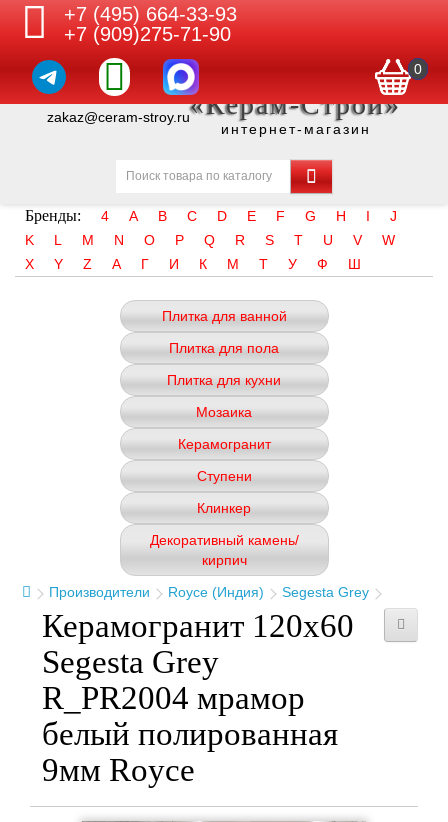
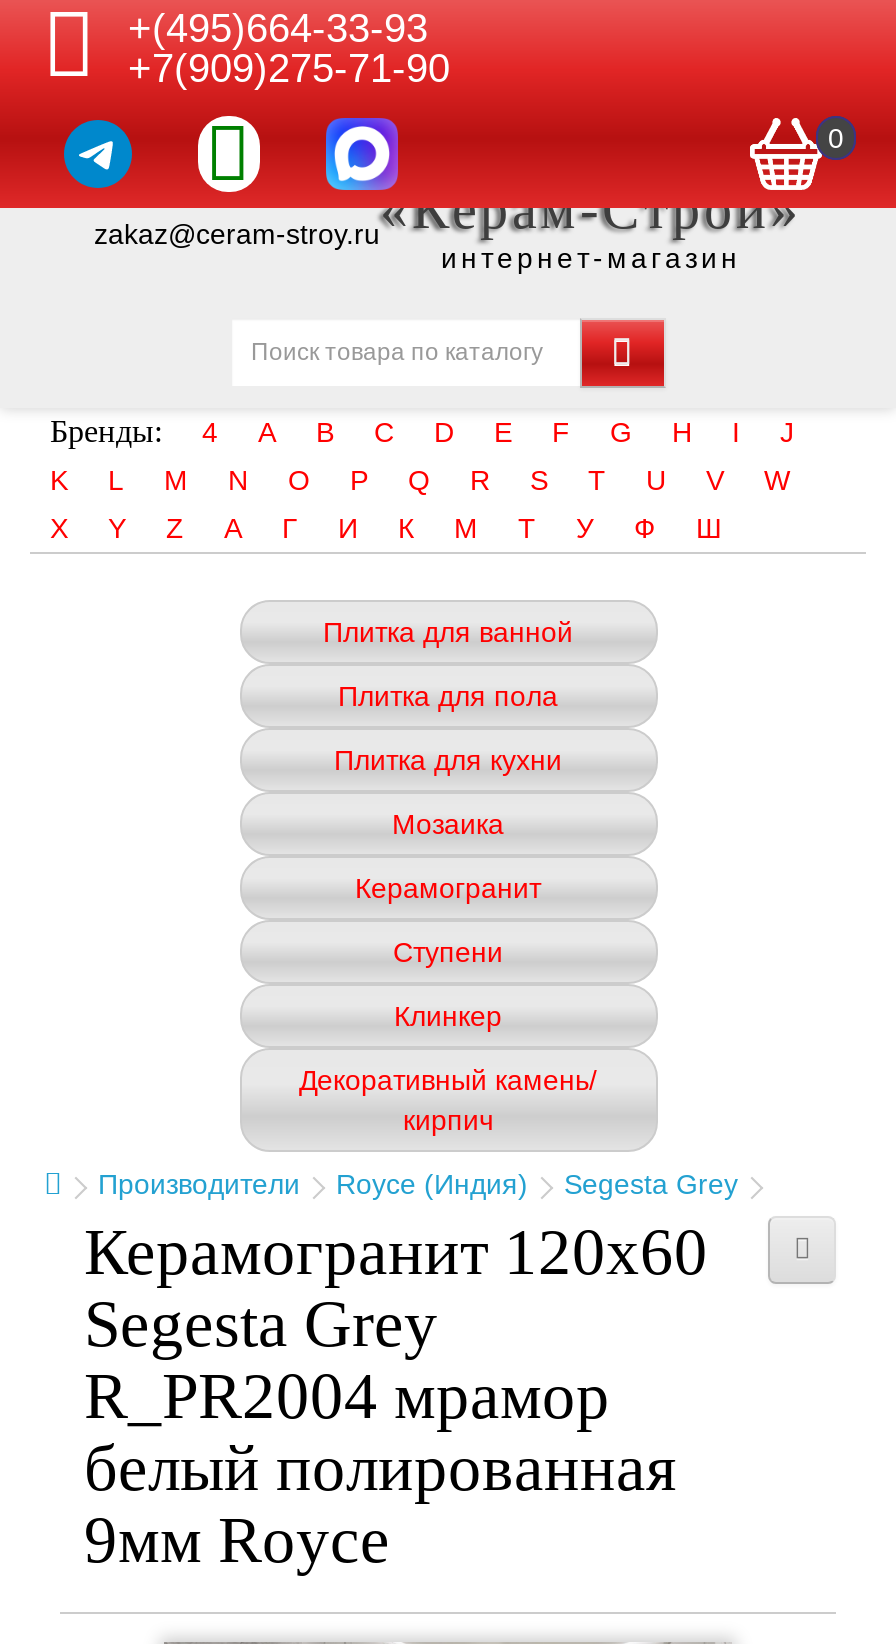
[64,2,237,44] +7 (495) 664-33-93 | +7 (909)275-71-90 -> [128,5,450,89] +(495)664-33-93 | +7(909)275-71-90

